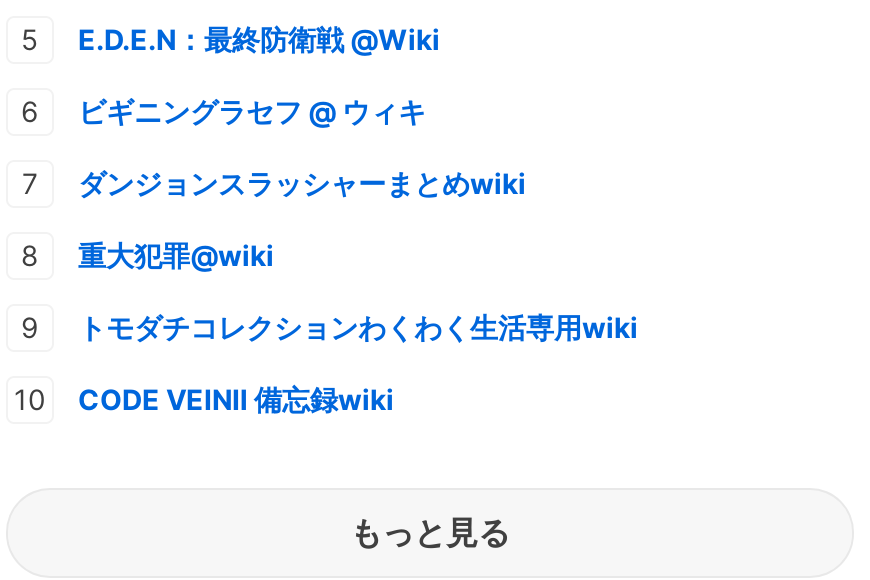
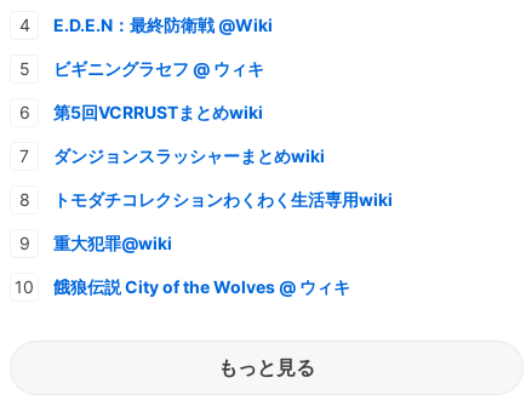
none -> [53,101,263,122] 第5回VCRRUSTまとめwiki
moved [78,237,274,271] -> [53,232,172,253]: 重大犯罪@wiki
[78,381,394,415] CODE VEINⅡ 備忘録wiki -> [53,276,350,296] 餓狼伝説 City of the Wolves @ ウィキ

